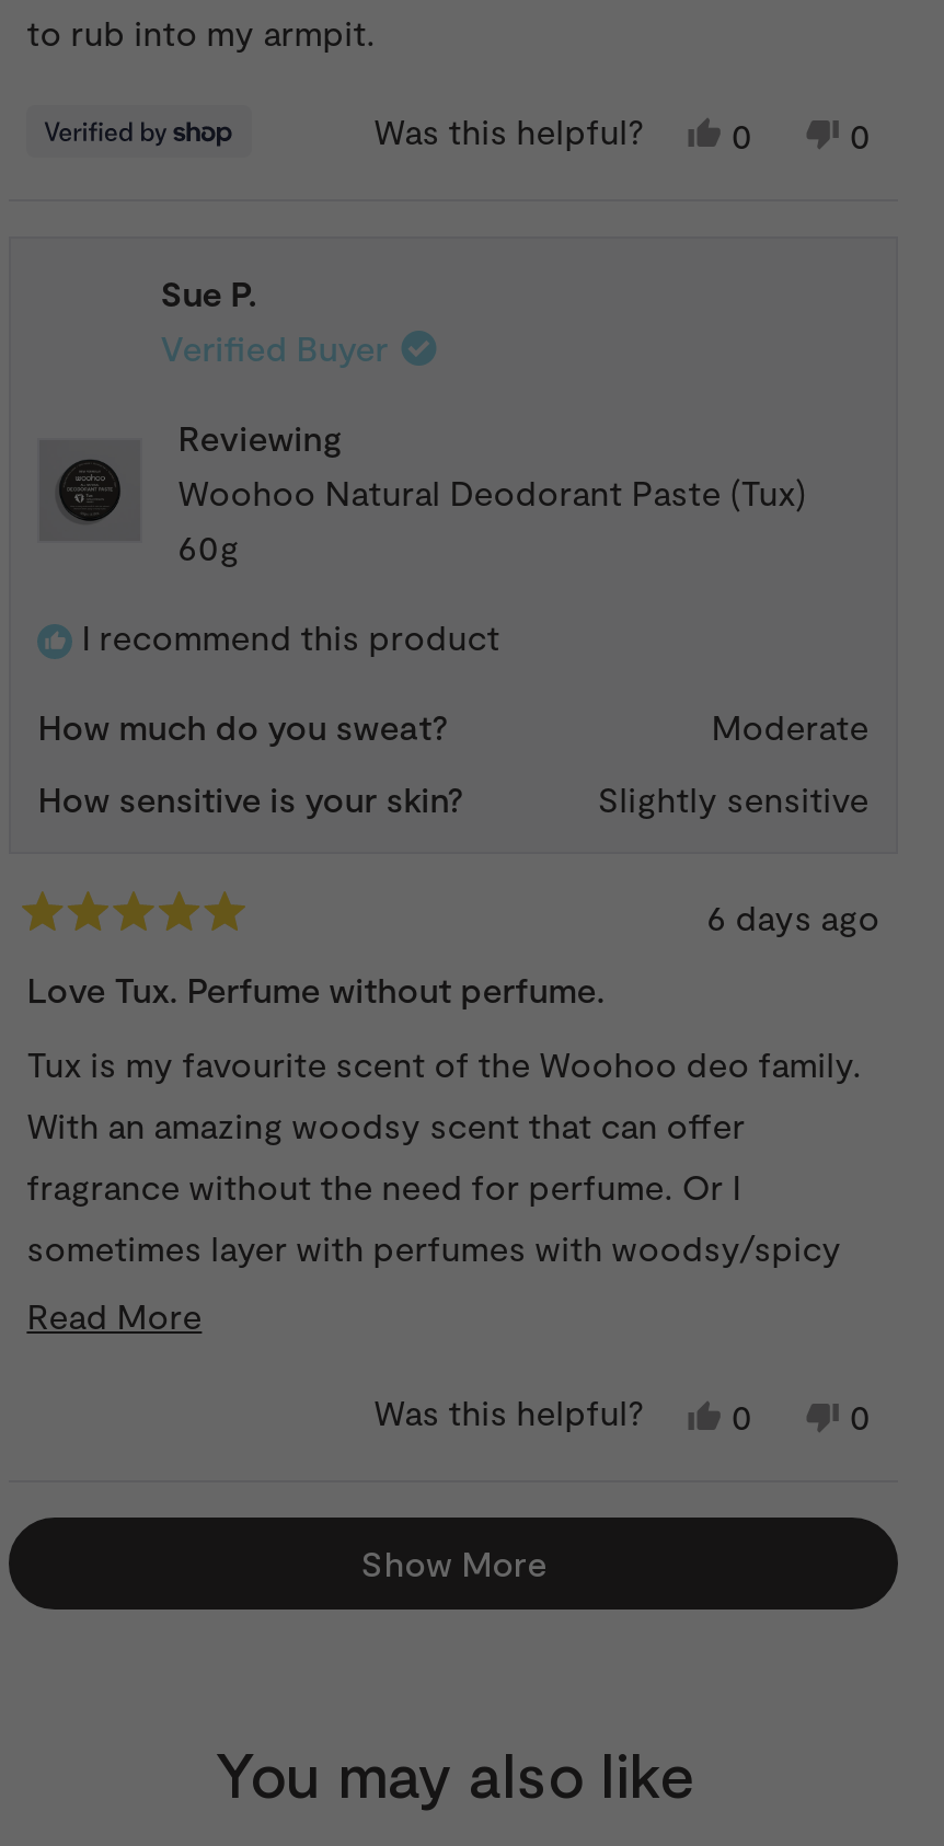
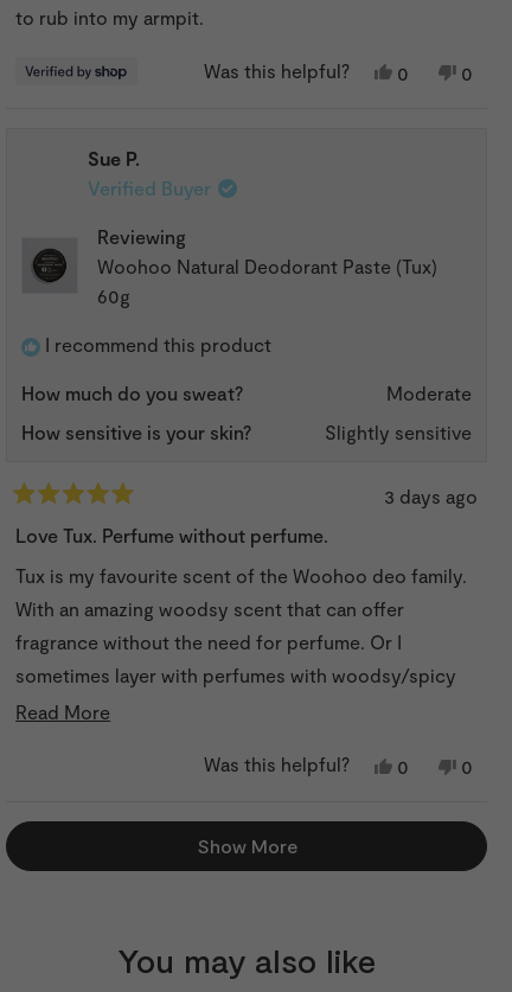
[707,895,880,936] 6 days ago -> [384,484,477,507] 3 days ago

